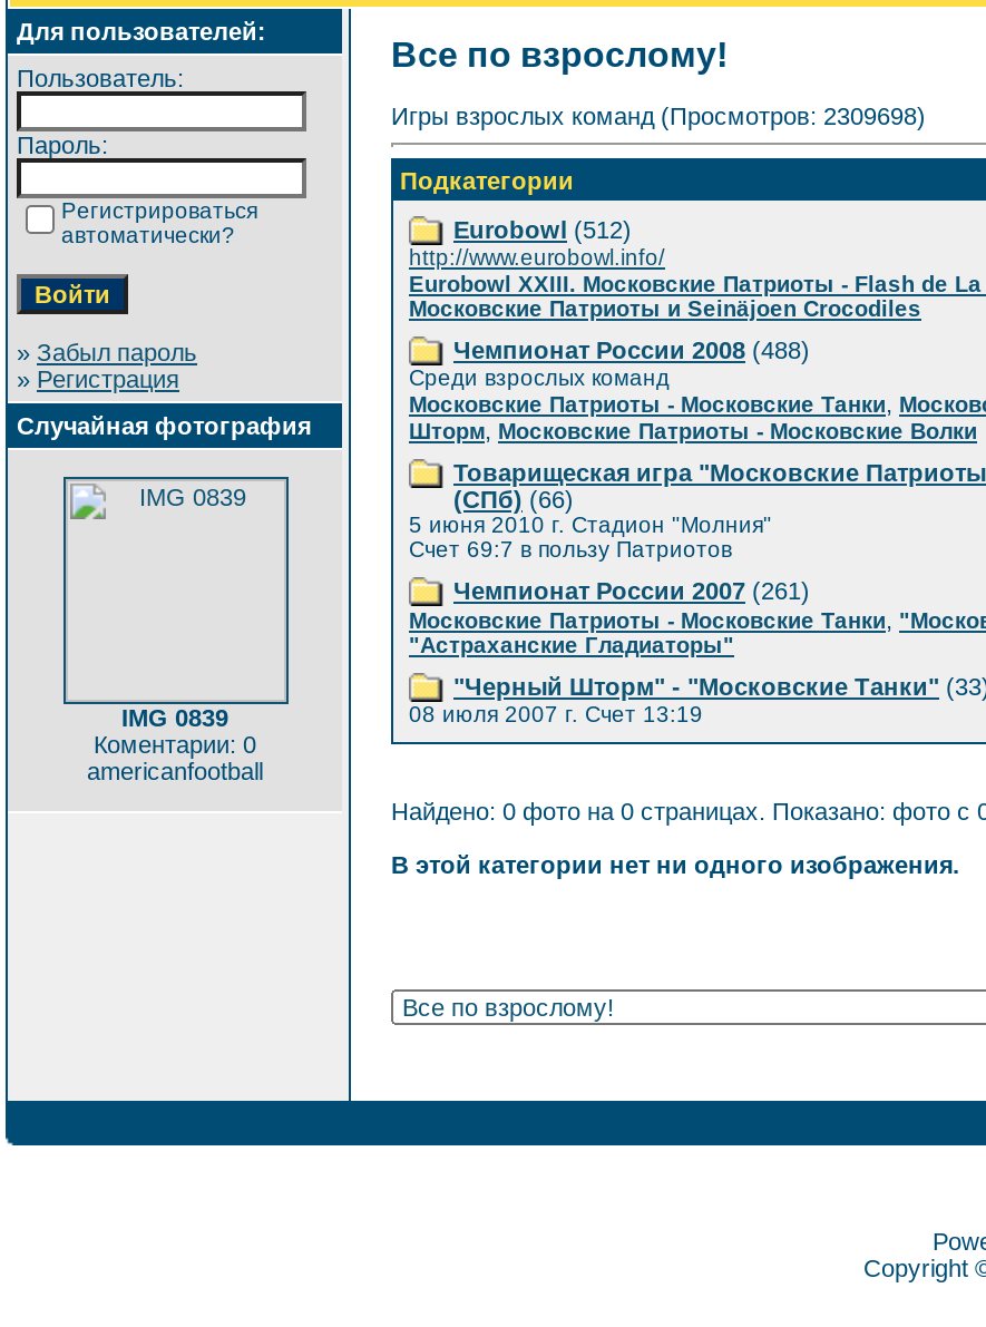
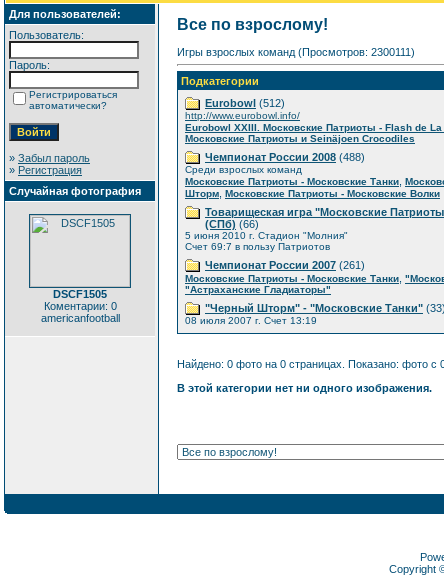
[391,103,926,129] Игры взрослых команд (Просмотров: 2309698) -> [177,46,415,58] Игры взрослых команд (Просмотров: 2300111)
[121,704,228,731] IMG 0839 -> [53,288,107,300] DSCF1505
moved [87,731,263,784] -> [40,300,119,324]: Коментарии: 0 | americanfootball

